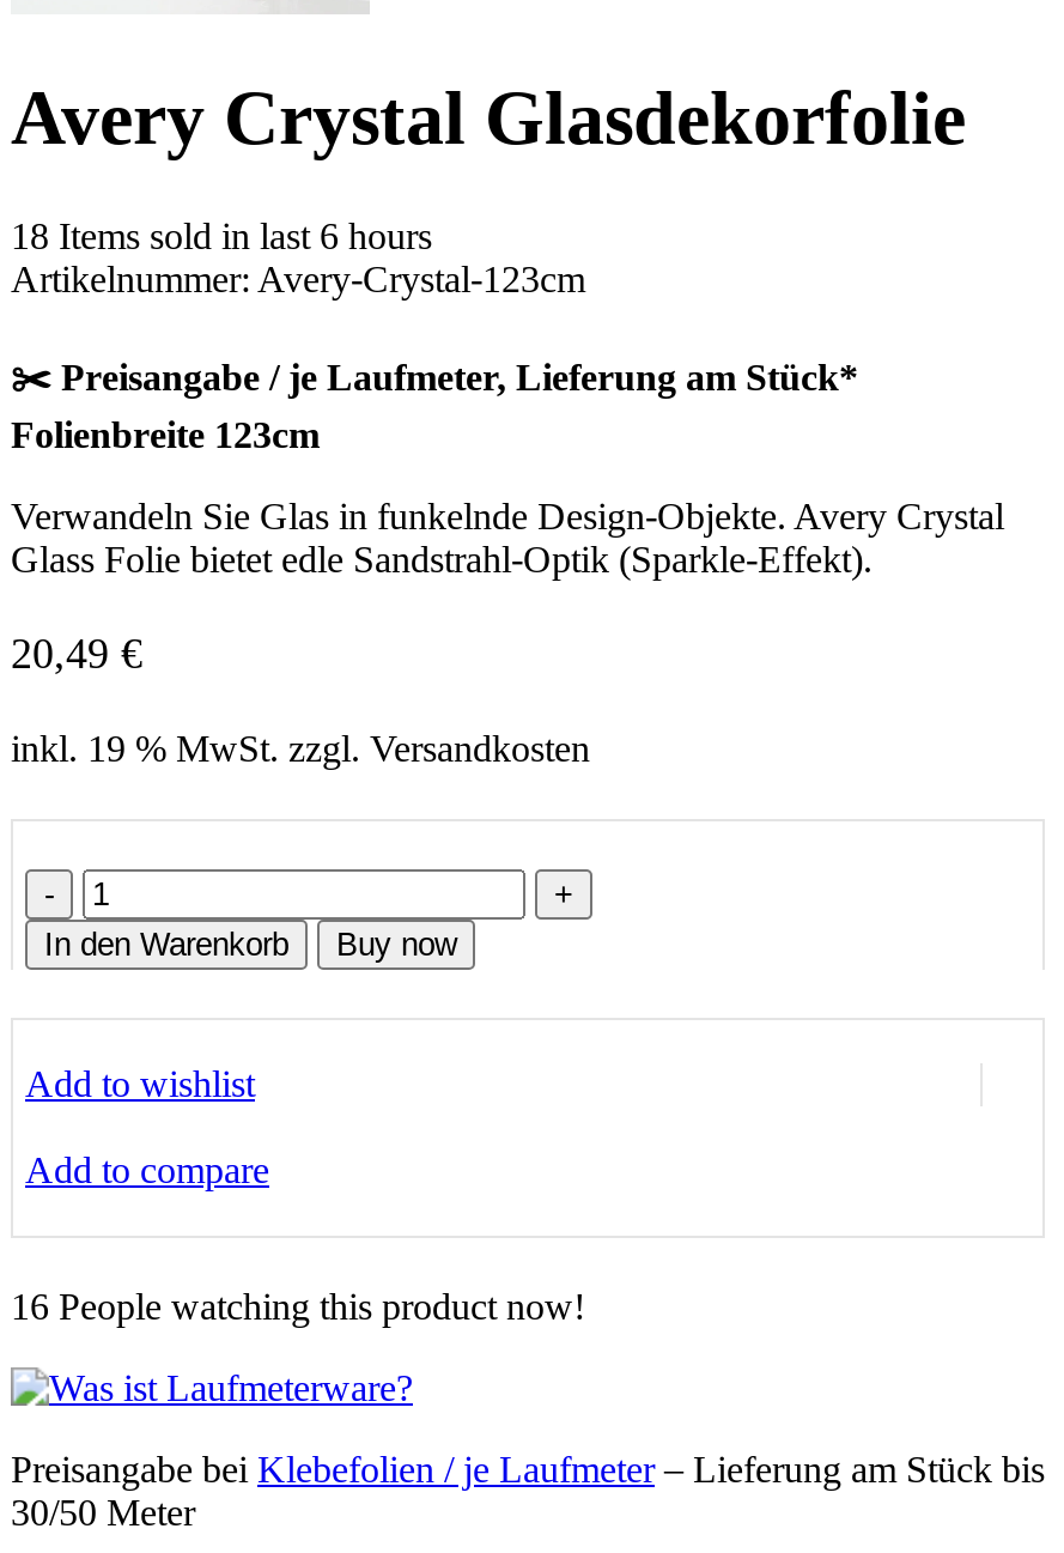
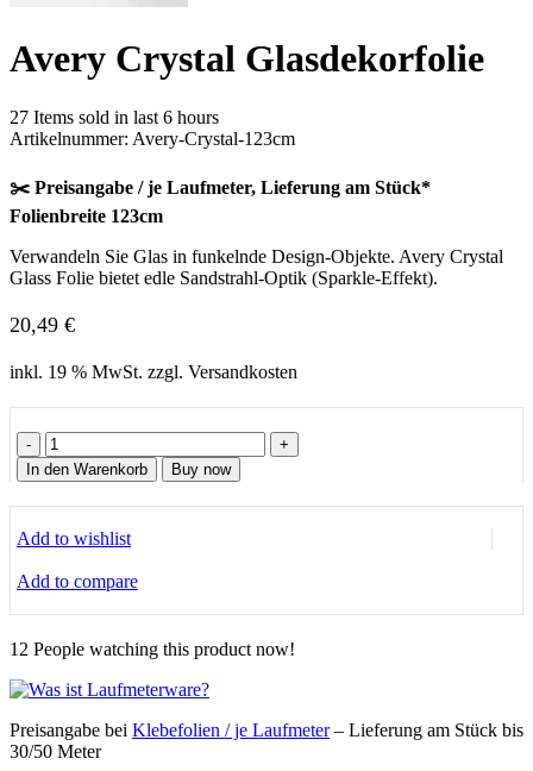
[11,215,432,256] 18 Items sold in last 6 hours -> [10,107,219,127] 27 Items sold in last 6 hours
[11,1286,585,1326] 16 People watching this product now! -> [10,639,295,659] 12 People watching this product now!

